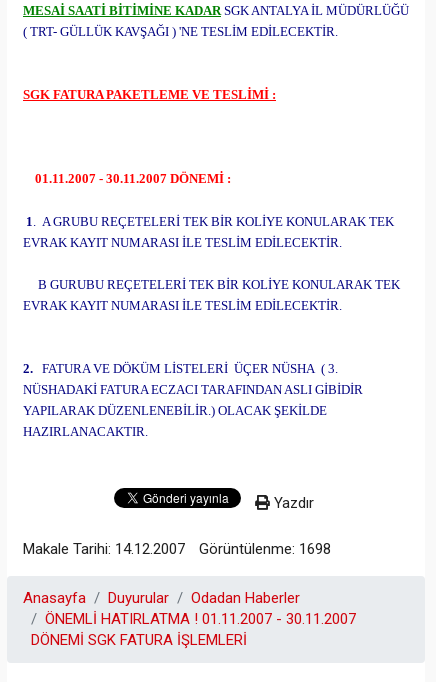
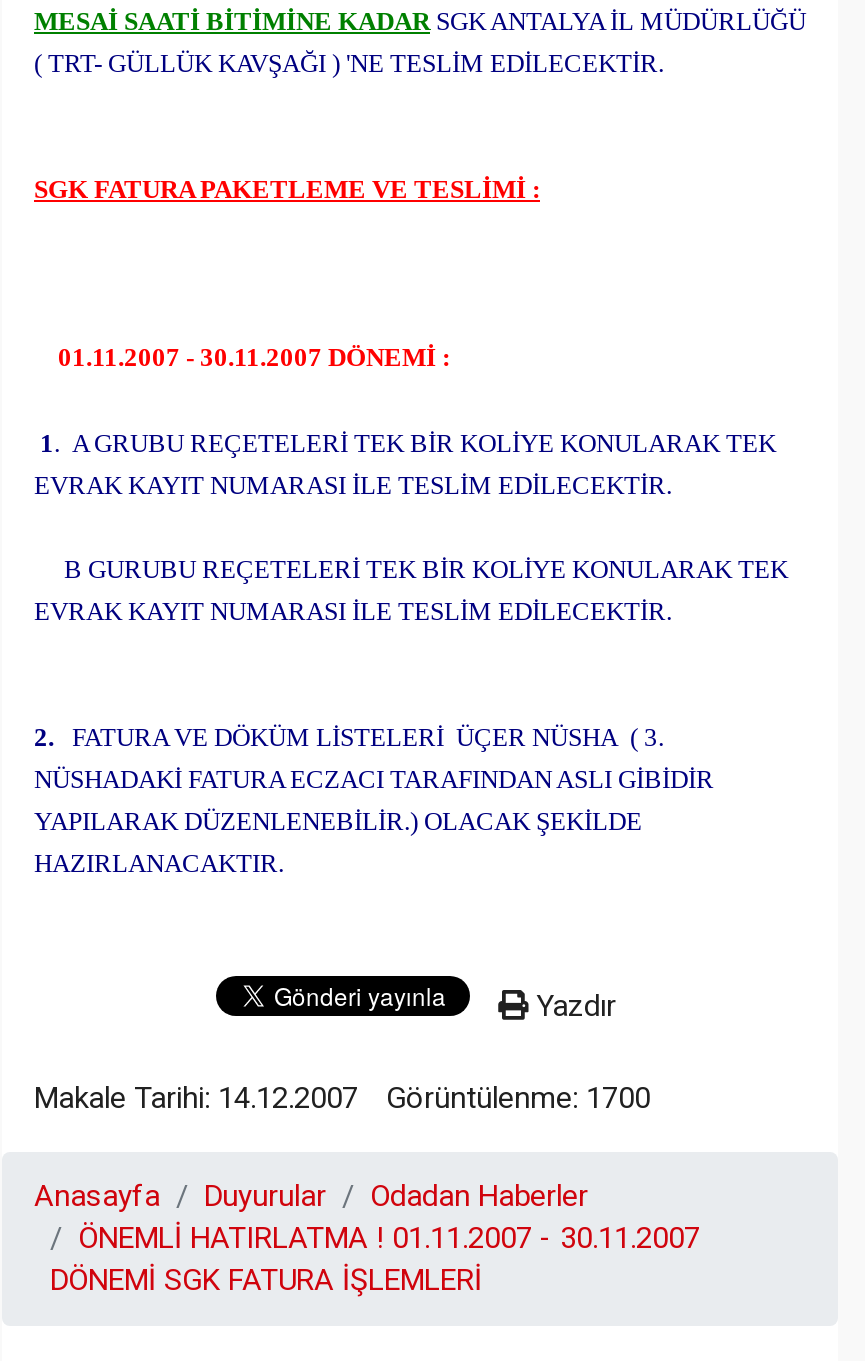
[199,540,331,558] Görüntülenme: 1698 -> [386,1081,650,1117] Görüntülenme: 1700

